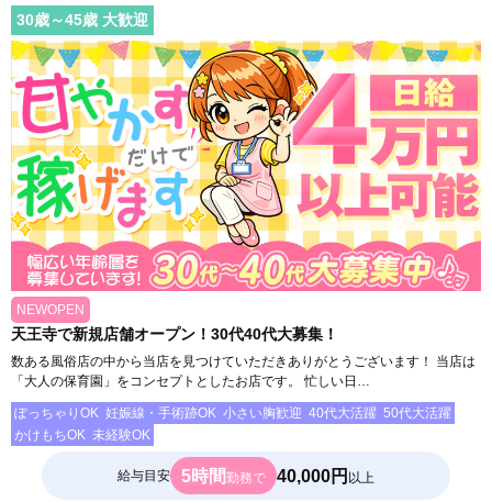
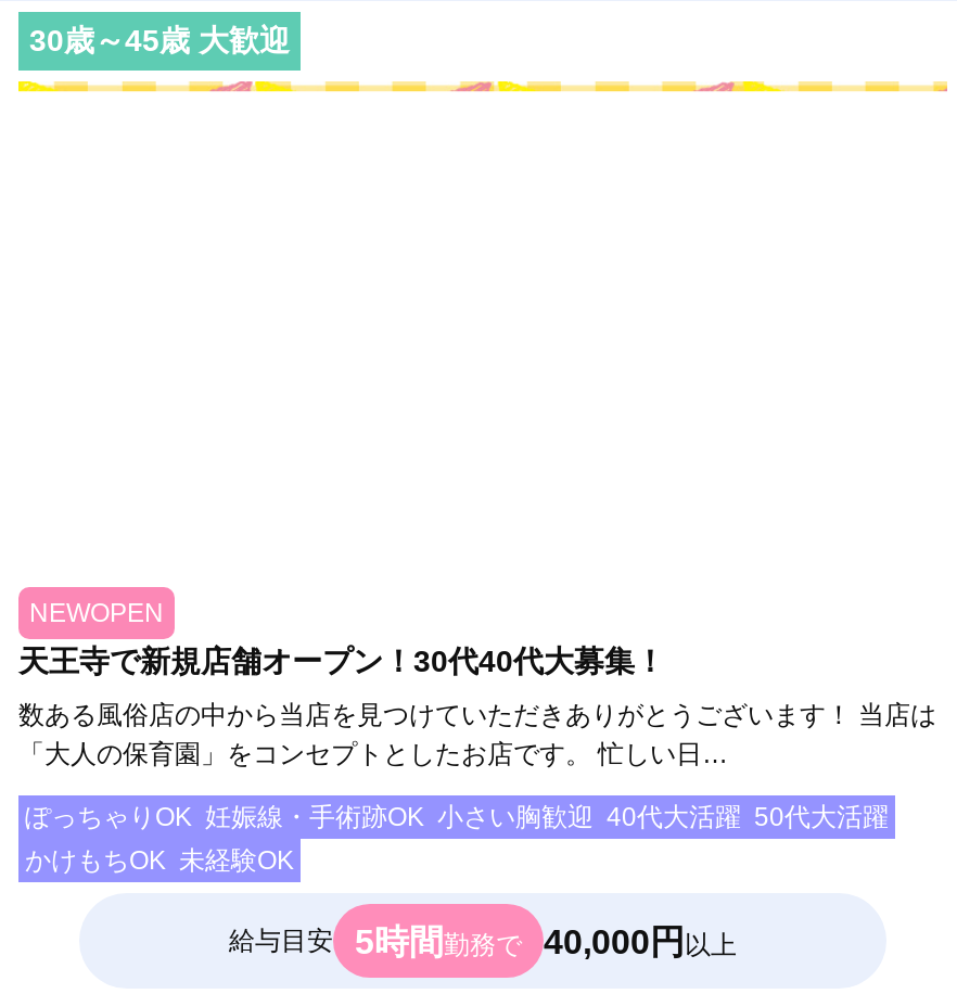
[10,40,482,292] [image] -> none

